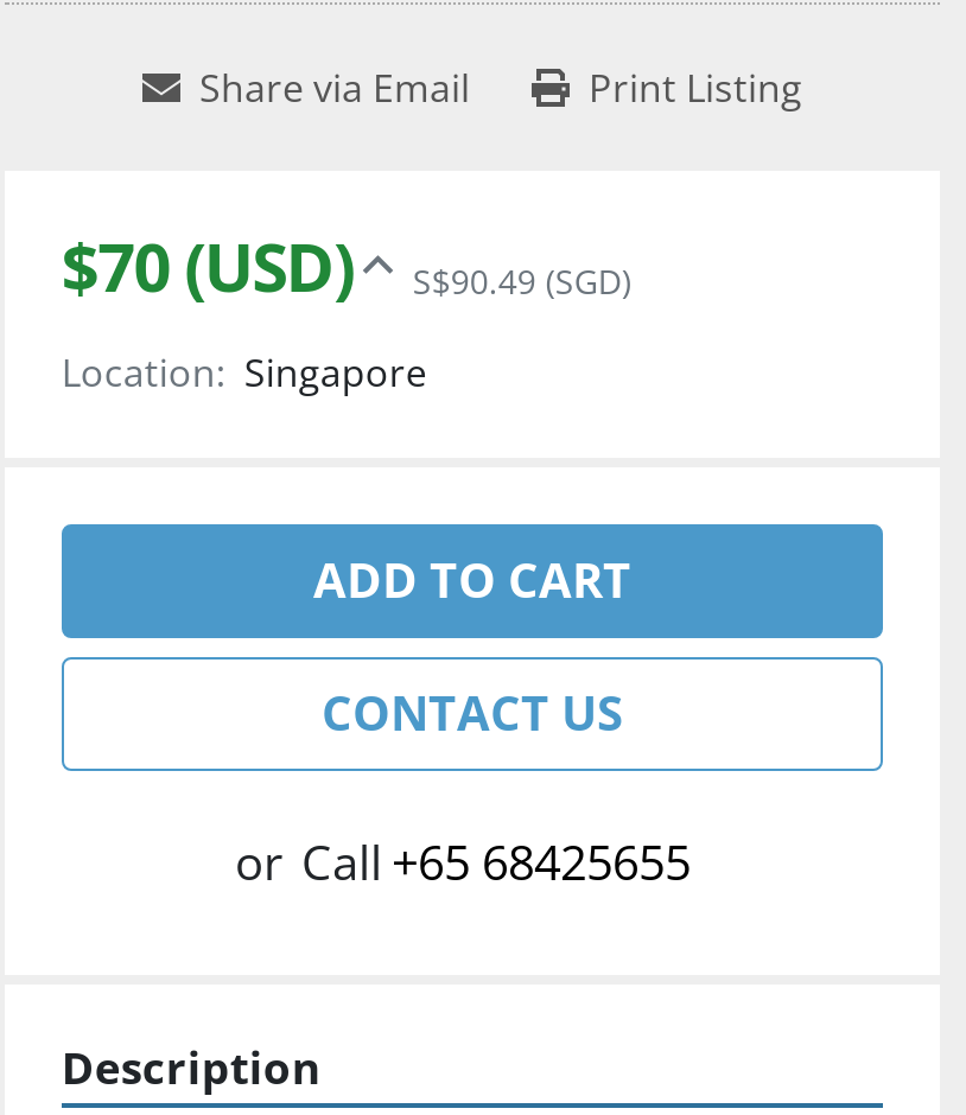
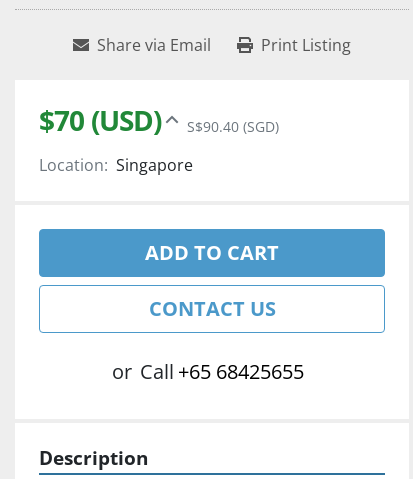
[61,220,631,310] $70 (USD) S$90.49 (SGD) -> [39,101,279,139] $70 (USD) S$90.40 (SGD)

